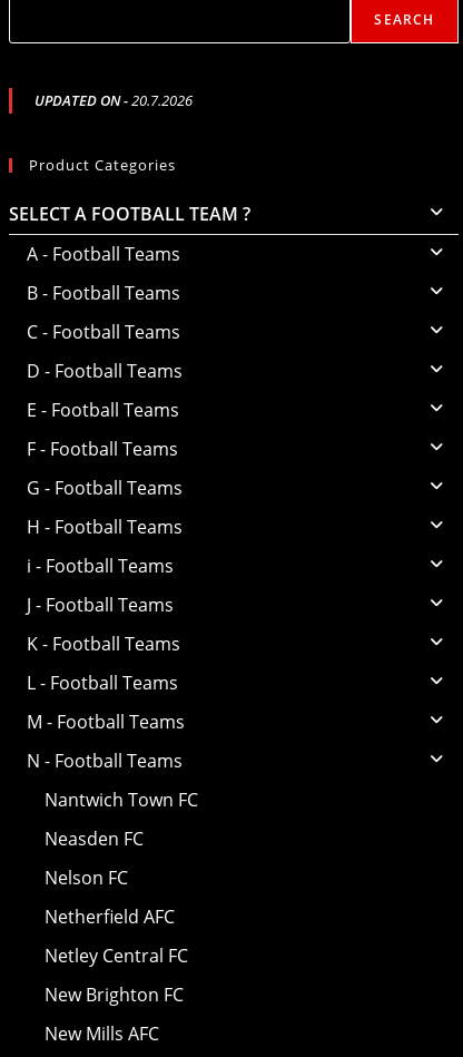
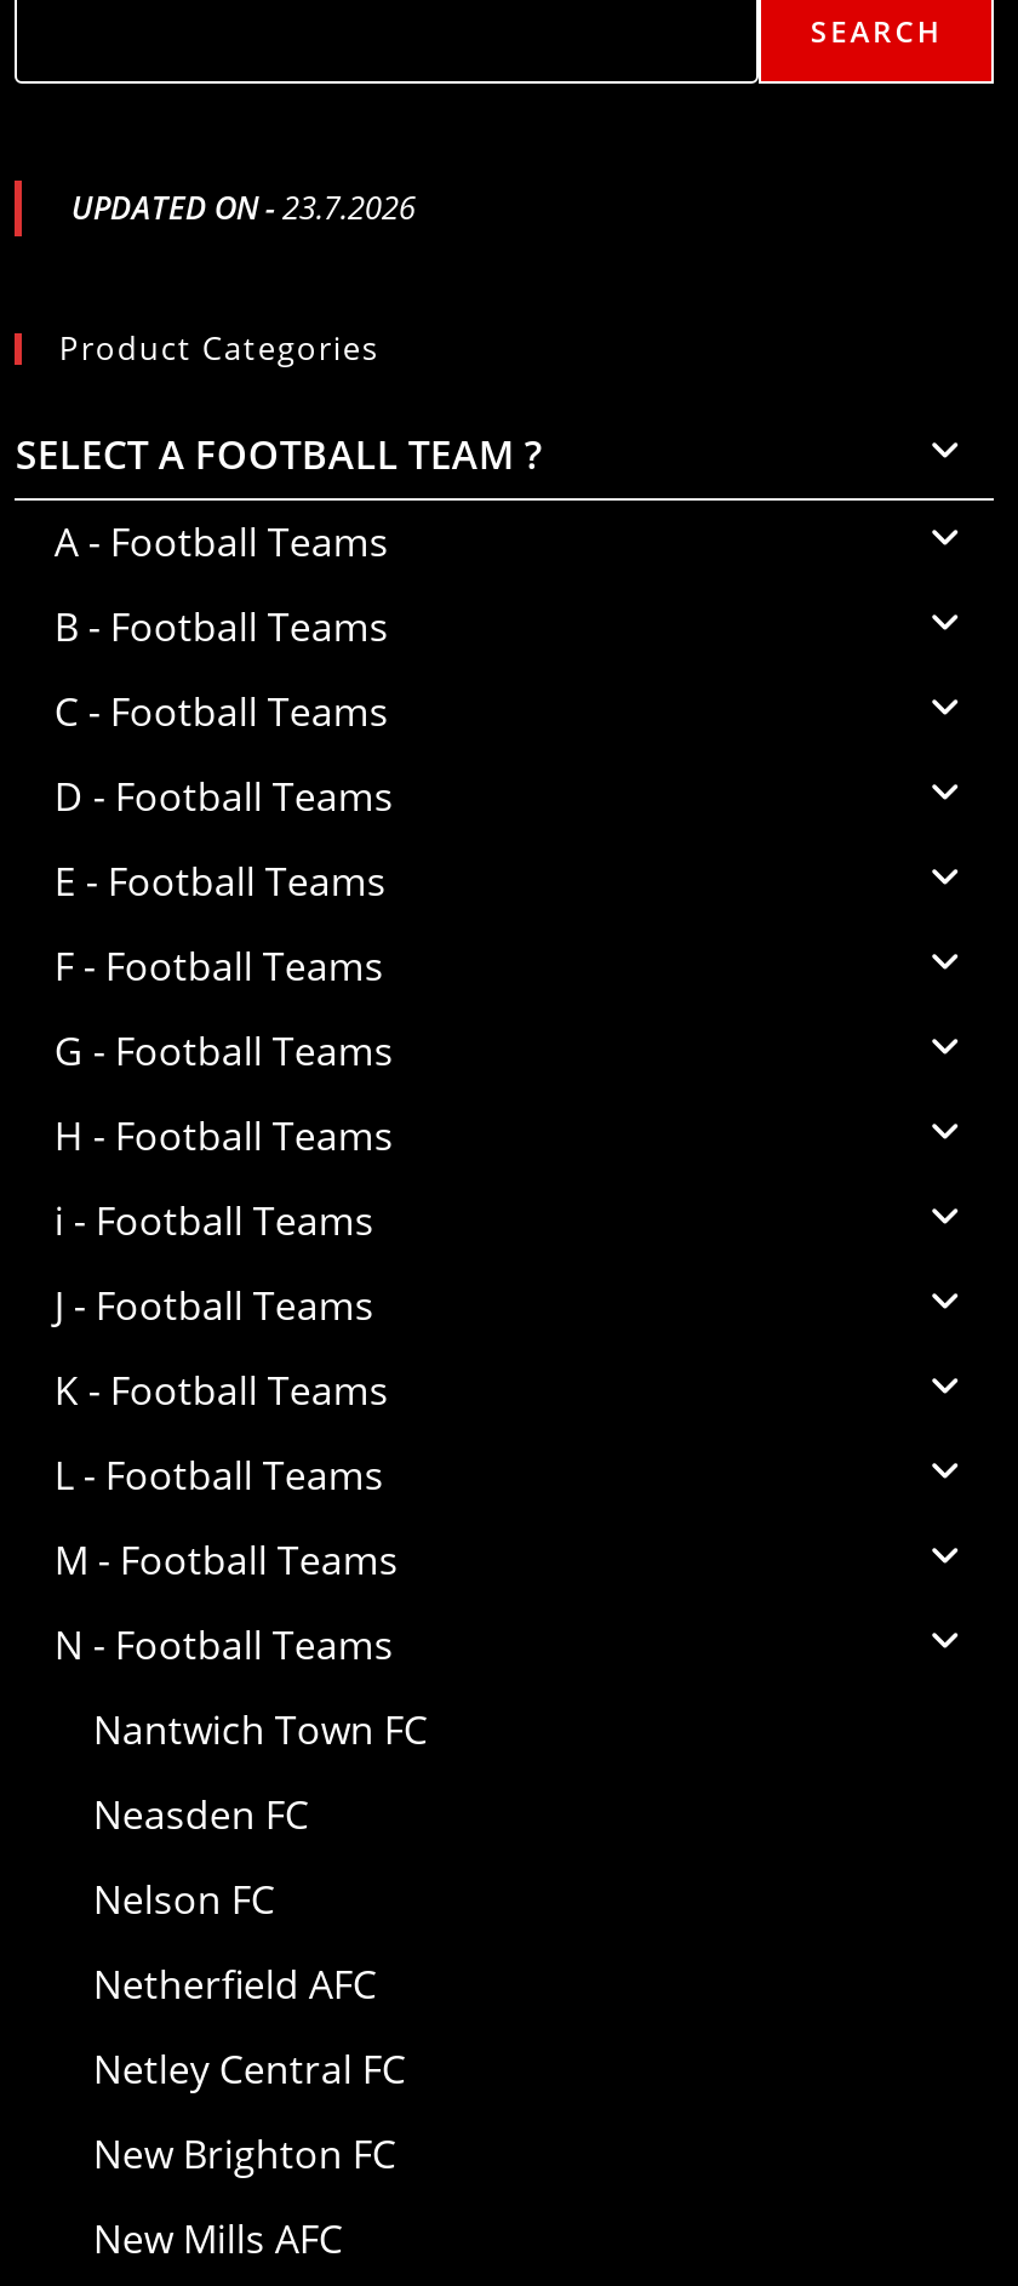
[35,91,193,111] UPDATED ON - 20.7.2026 -> [71,187,415,230] UPDATED ON - 23.7.2026

